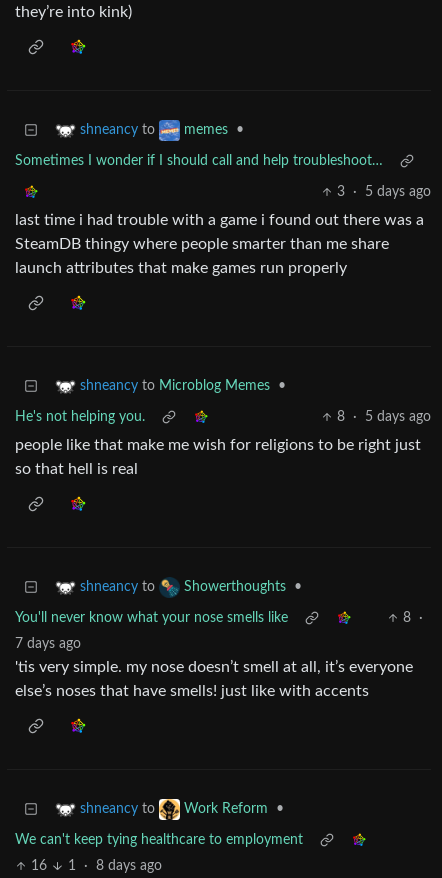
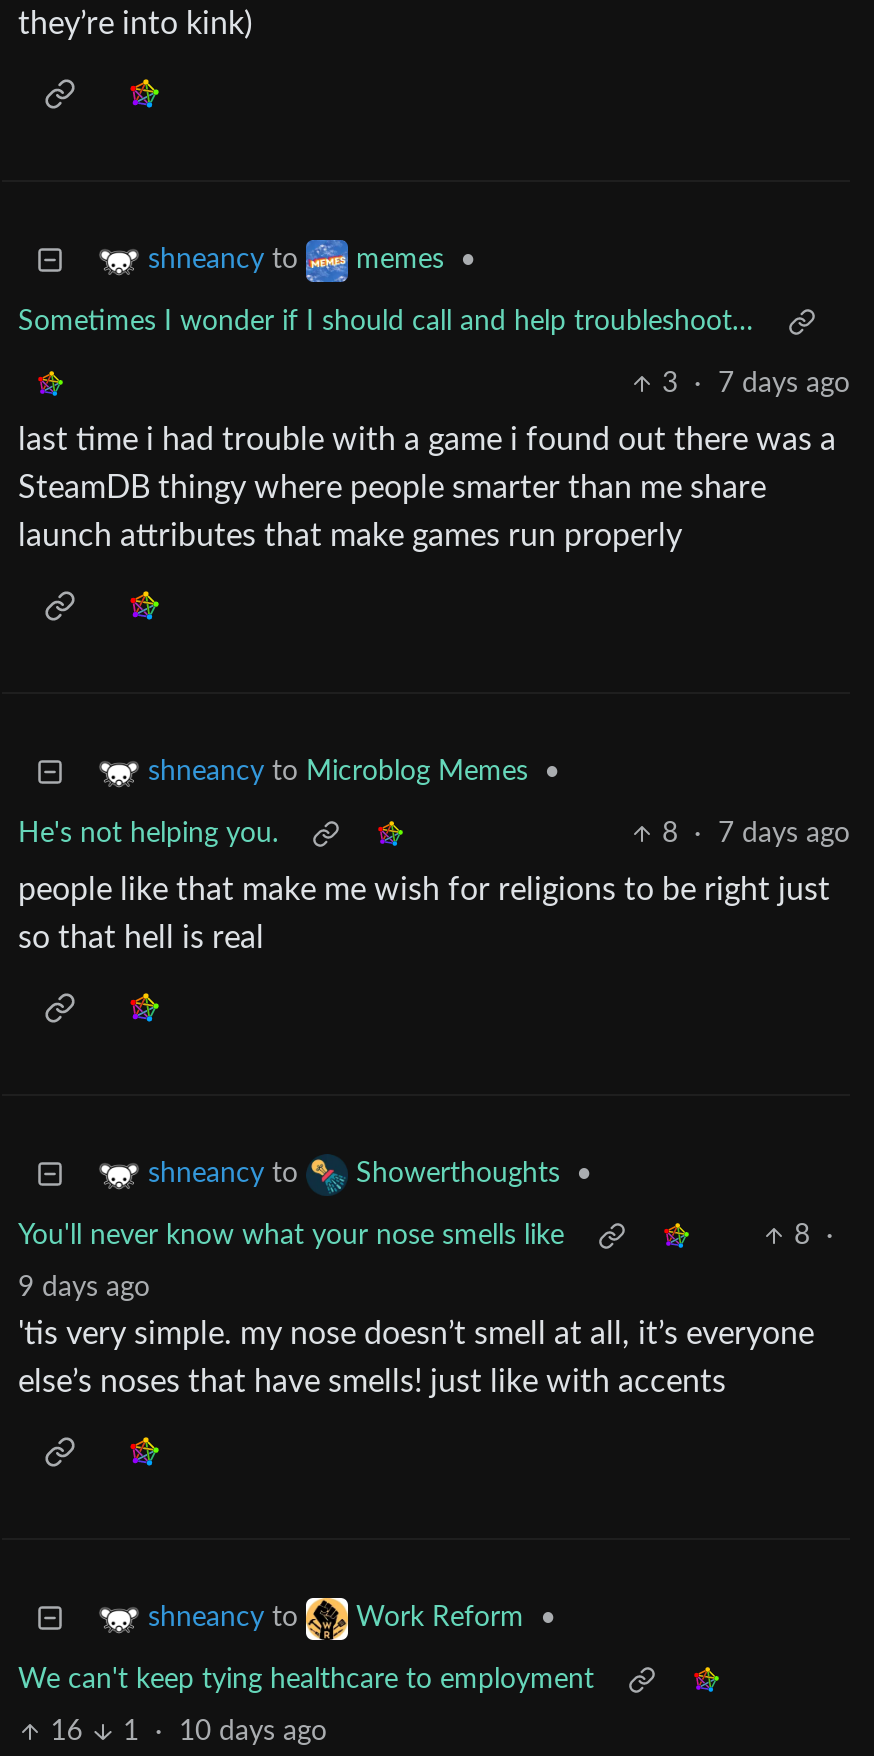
[337,185,431,199] 3 · 5 days ago -> [662,371,850,399] 3 · 7 days ago
[337,410,431,424] 8 · 5 days ago -> [662,821,850,849] 8 · 7 days ago
[15,637,81,651] 7 days ago -> [18,1275,150,1303] 9 days ago
[31,859,161,873] 16 1 · 8 days ago -> [50,1719,327,1747] 16 1 · 10 days ago

